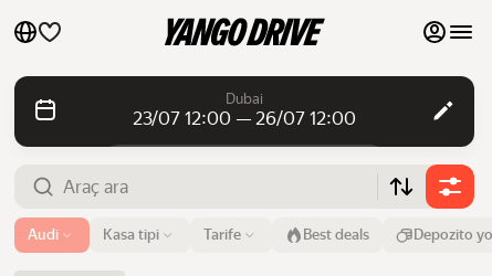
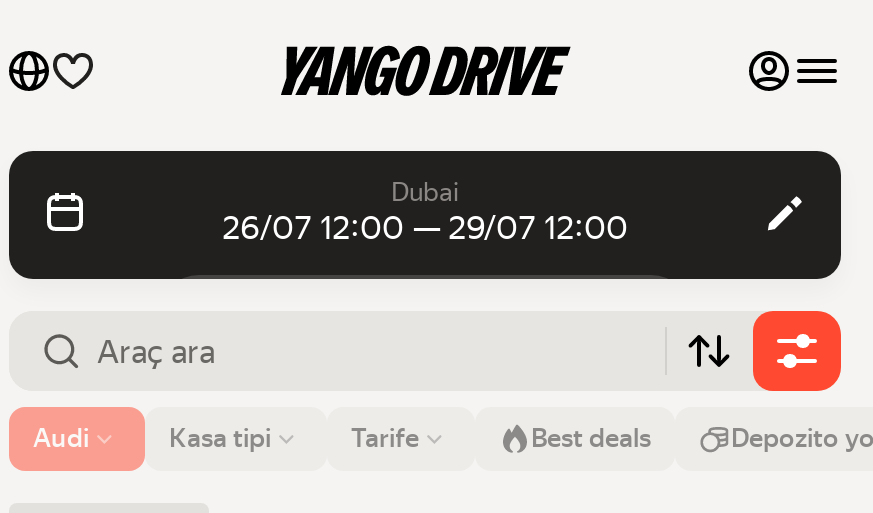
[133,108,356,129] 23/07 12:00 — 26/07 12:00 -> [222,209,628,247] 26/07 12:00 — 29/07 12:00

